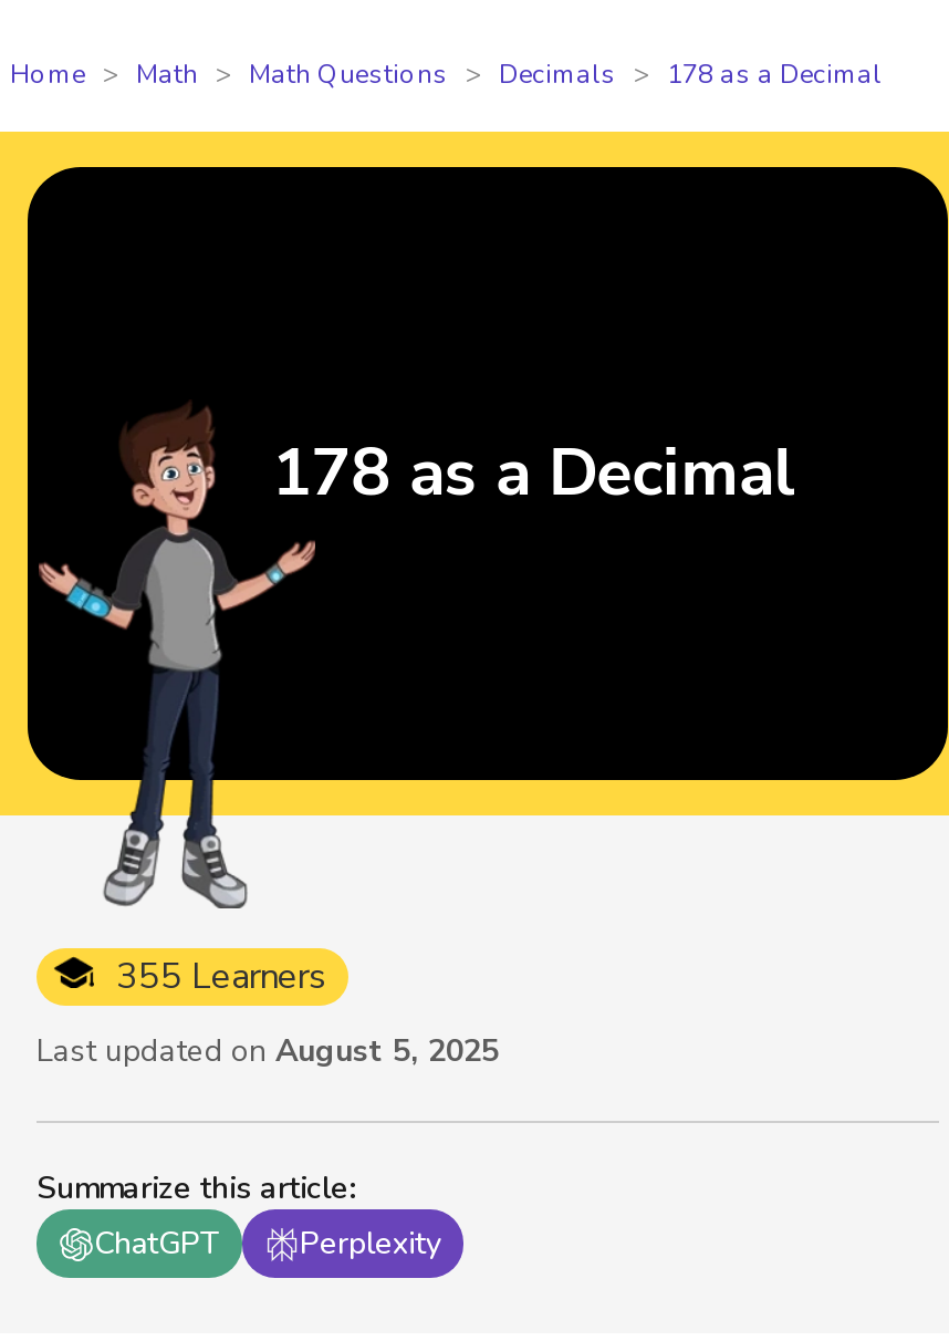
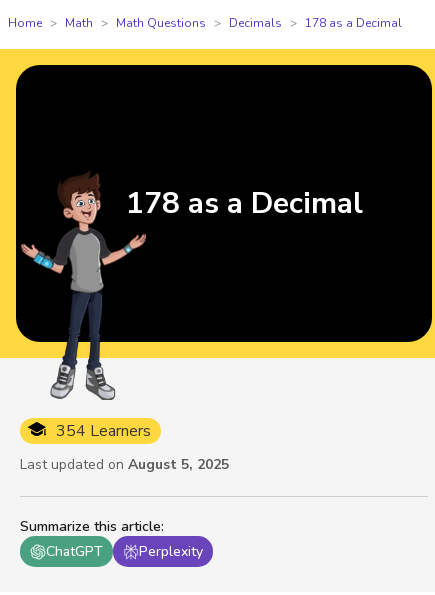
[116,954,326,1002] 355 Learners -> [56,420,151,442] 354 Learners

